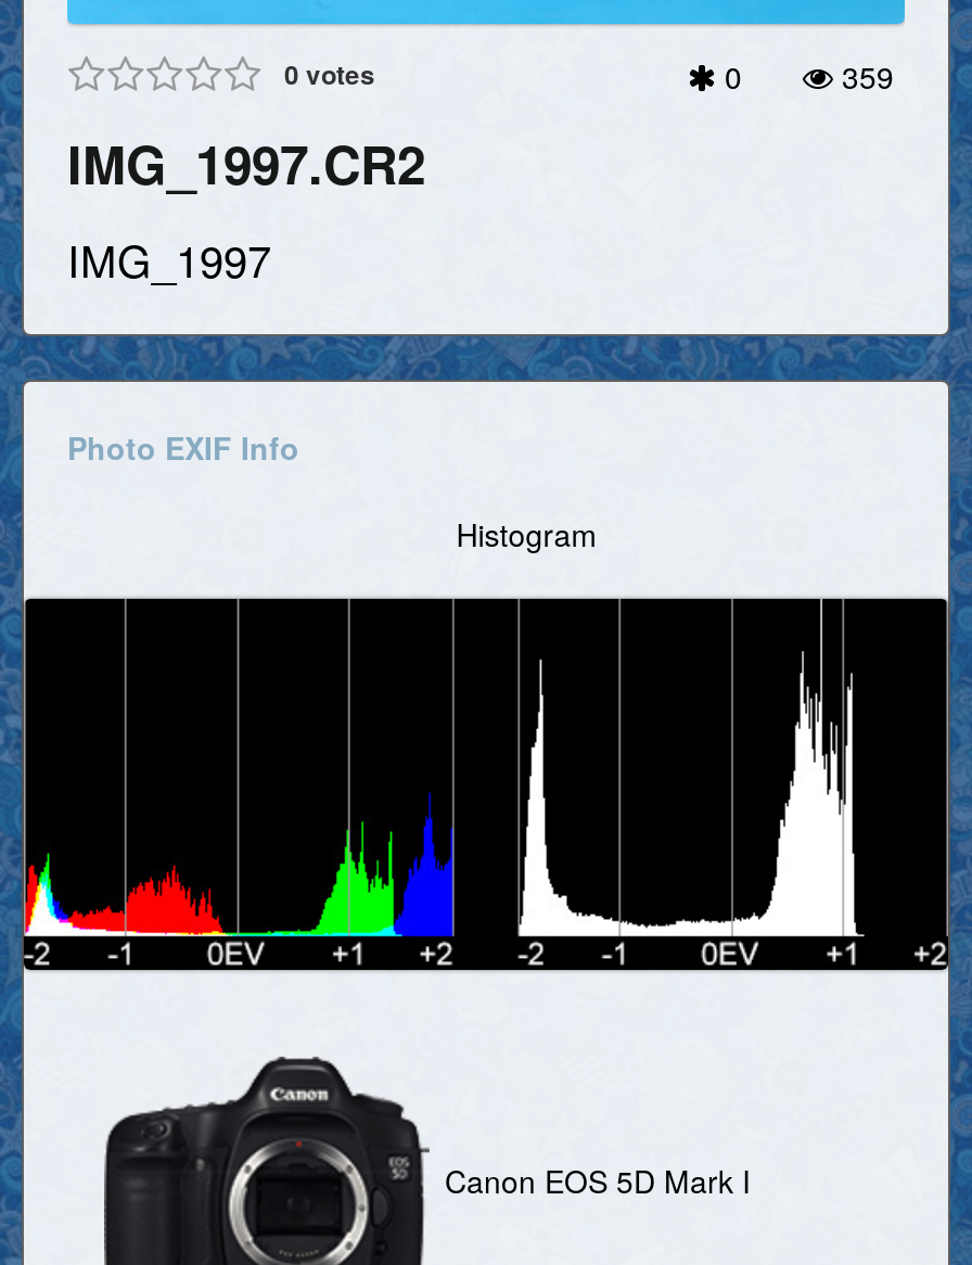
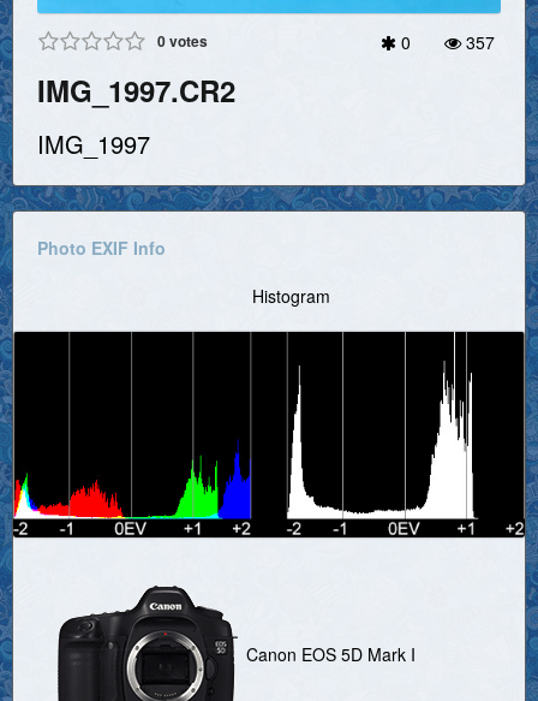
[833,55,894,98] 359 -> [461,30,495,54] 357

